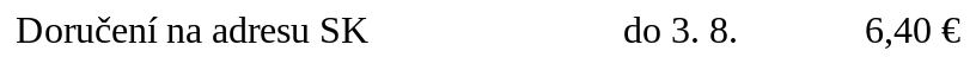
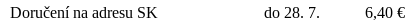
[623,9,738,49] do 3. 8. -> [264,4,320,21] do 28. 7.

